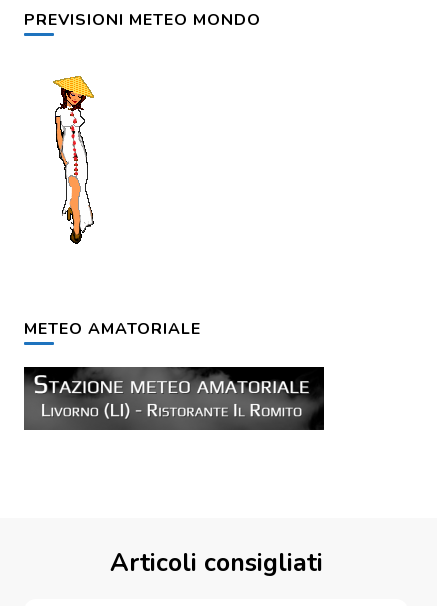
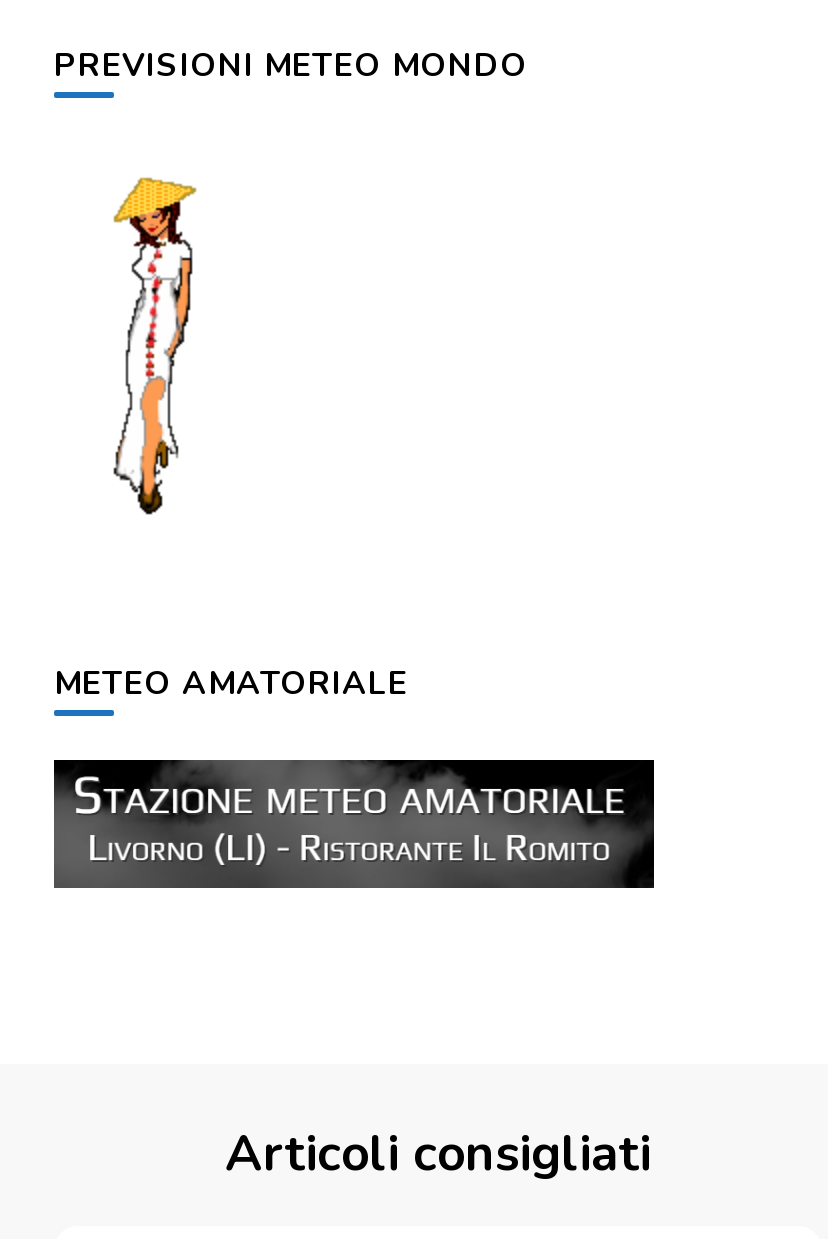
[52,75,95,245] [image] -> [112,175,198,515] [image]

